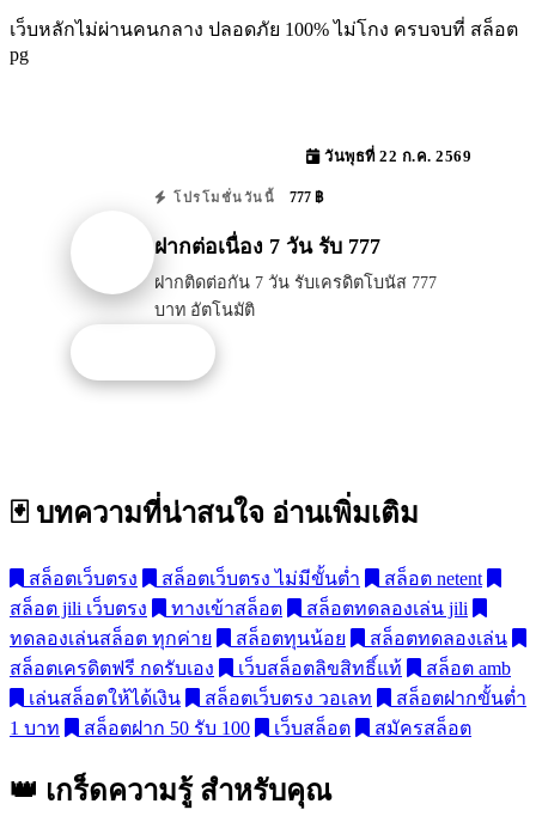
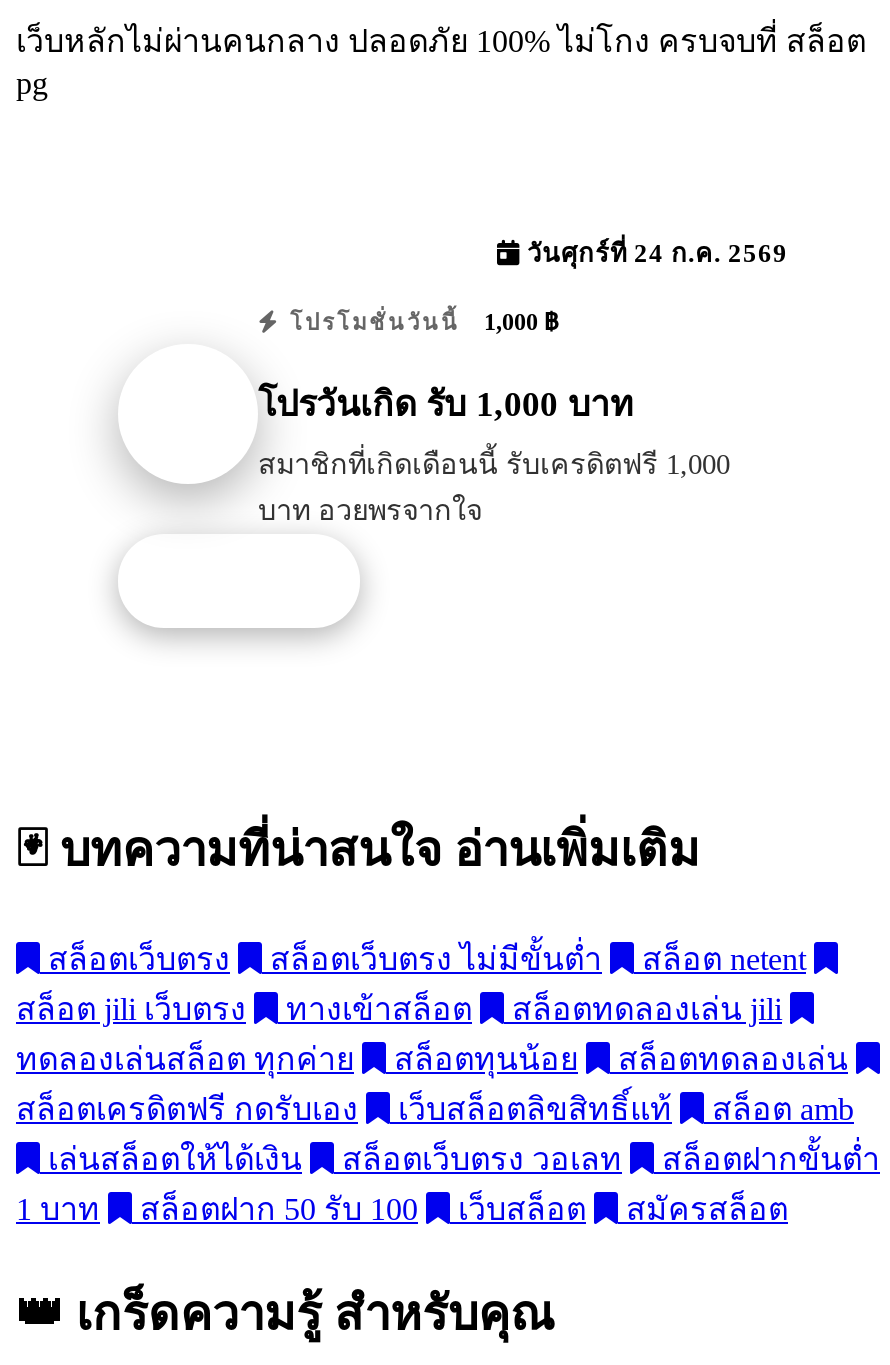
[320,148,471,165] วันพุธที่ 22 ก.ค. 2569 -> [520,240,788,268] วันศุกร์ที่ 24 ก.ค. 2569
[168,189,323,206] โปรโมชั่นวันนี้ 777 ฿ -> [281,308,558,336] โปรโมชั่นวันนี้ 1,000 ฿
[154,234,380,258] ฝากต่อเนื่อง 7 วัน รับ 777 -> [258,383,634,423] โปรวันเกิด รับ 1,000 บาท
[154,272,437,319] ฝากติดต่อกัน 7 วัน รับเครดิตโบนัส 777 | บาท อัตโนมัติ -> [258,447,730,525] สมาชิกที่เกิดเดือนนี้ รับเครดิตฟรี 1,000 | บาท อวยพรจากใจ

